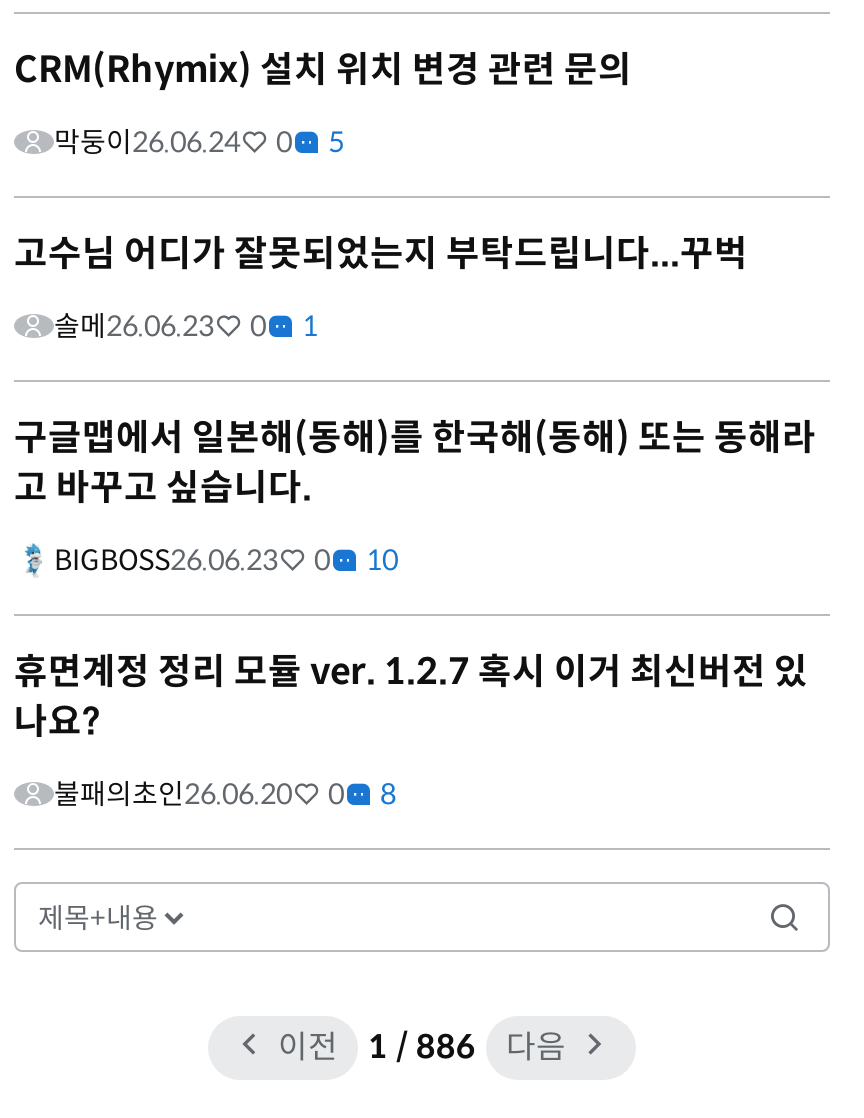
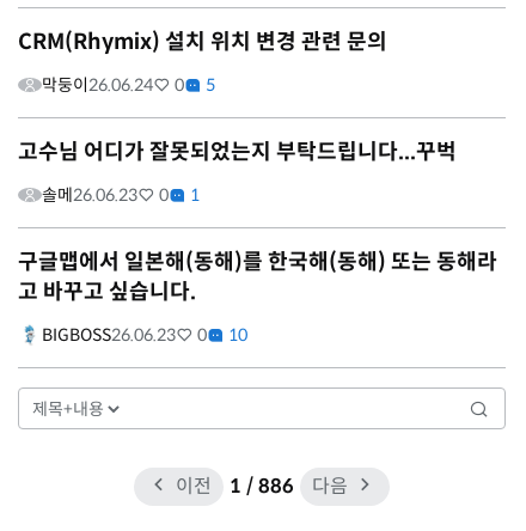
[14,650,808,812] 휴면계정 정리 모듈 ver. 1.2.7 혹시 이거 최신버전 있 | 나요? | 불패의초인26.06.20 | 0 | 8 -> none

